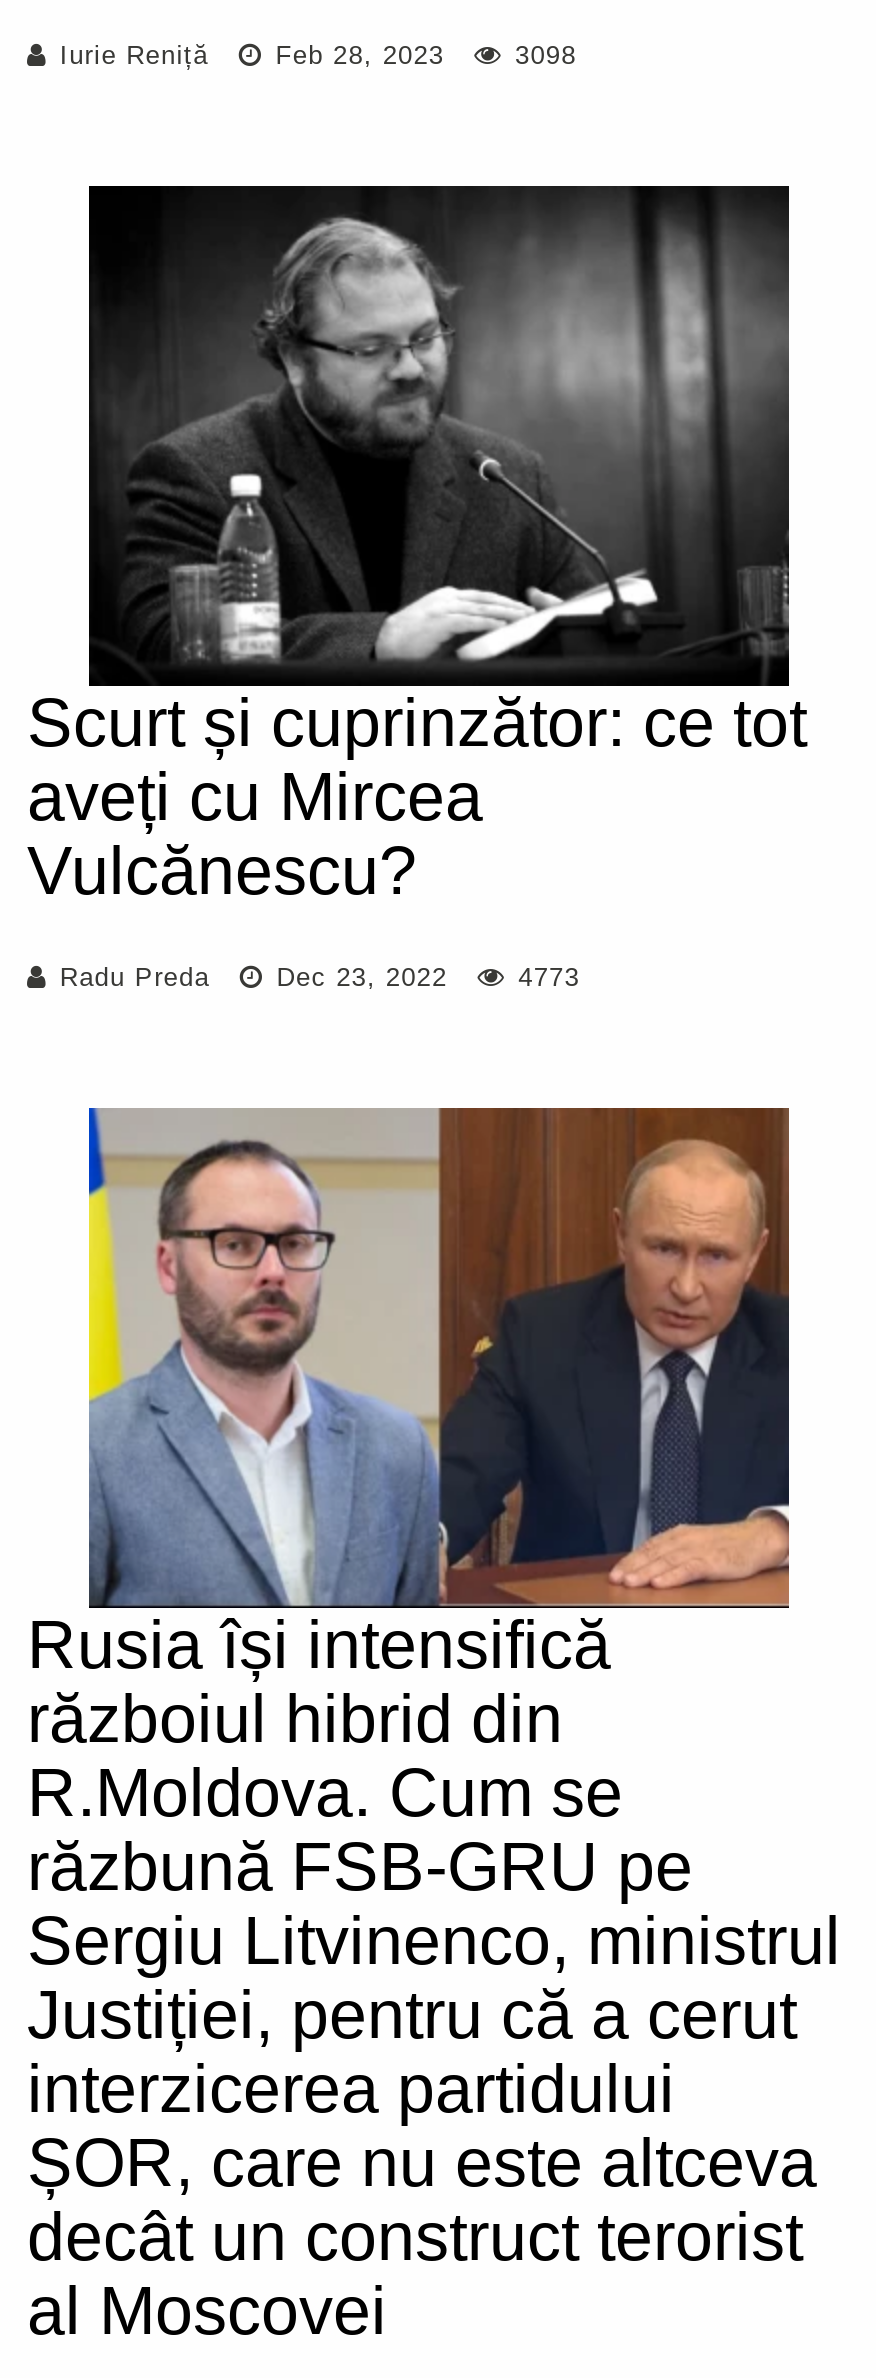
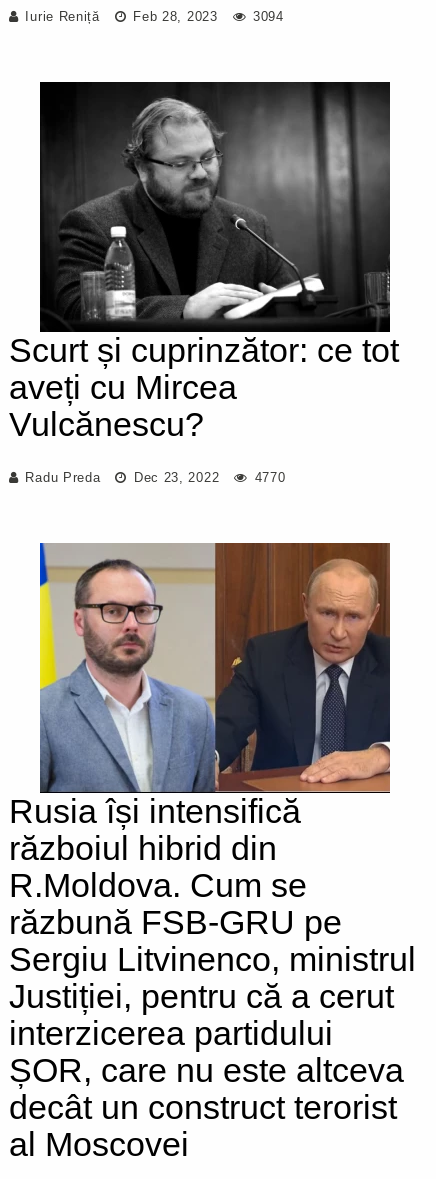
[506,40,577,70] 3098 -> [248,9,284,24] 3094
[509,962,580,992] 4773 -> [250,470,285,485] 4770

